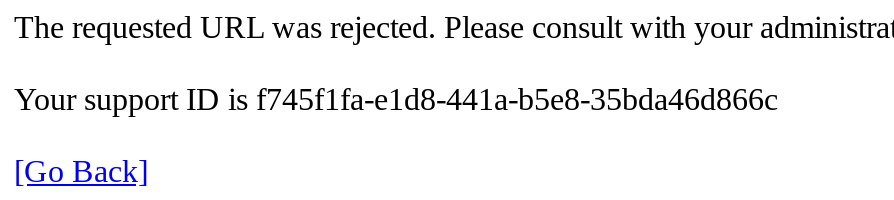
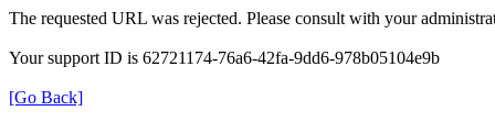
[14,82,778,116] Your support ID is f745f1fa-e1d8-441a-b5e8-35bda46d866c -> [9,48,440,67] Your support ID is 62721174-76a6-42fa-9dd6-978b05104e9b

